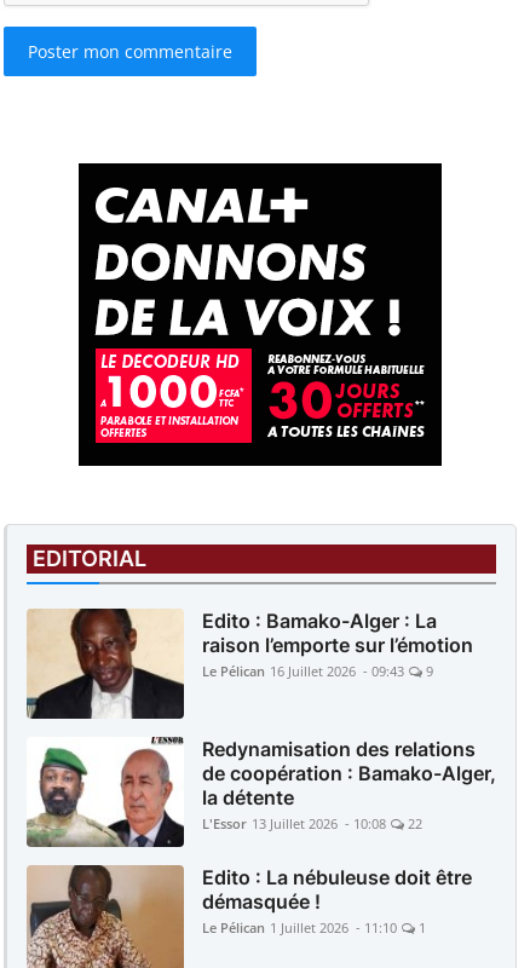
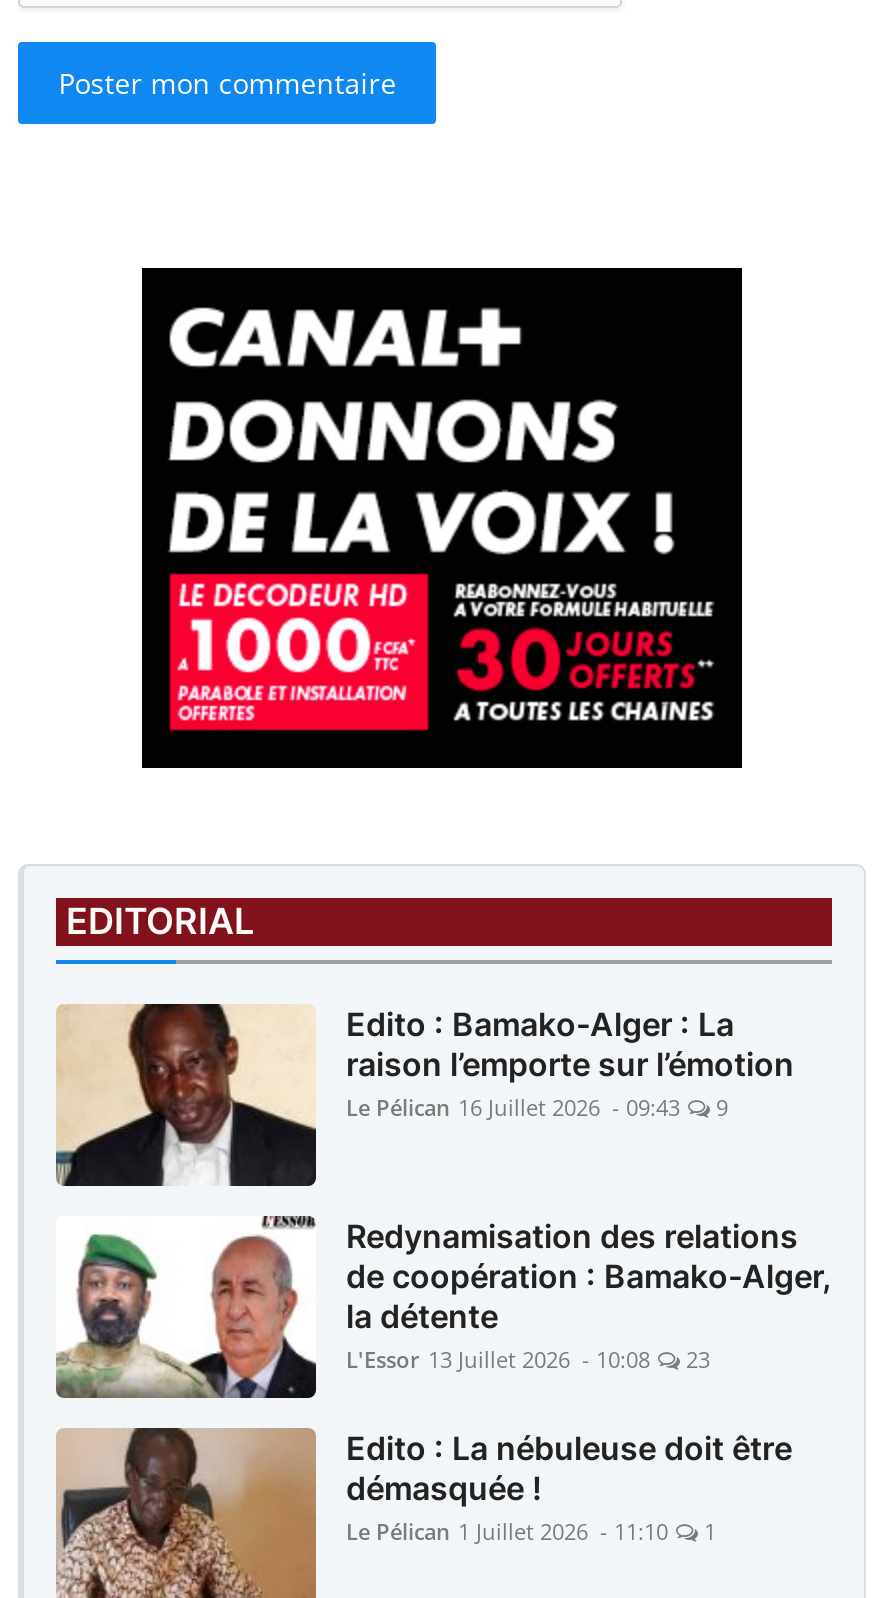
[202,814,422,832] L'Essor 13 Juillet 2026 - 10:08 22 -> [346,1343,710,1373] L'Essor 13 Juillet 2026 - 10:08 23

